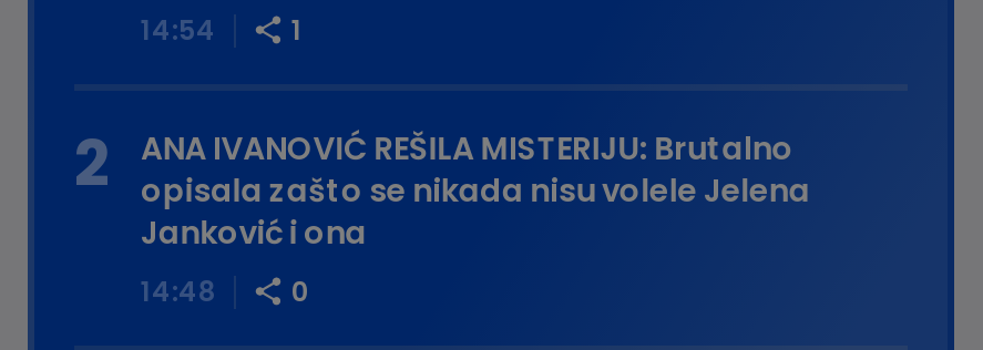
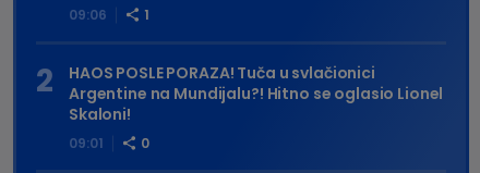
[141,11,303,49] 14:54 1 -> [69,6,149,24] 09:06 1
[141,126,810,255] ANA IVANOVIĆ REŠILA MISTERIJU: Brutalno | opisala zašto se nikada nisu volele Jelena | Janković i ona -> [69,62,443,125] HAOS POSLE PORAZA! Tuča u svlačionici | Argentine na Mundijalu?! Hitno se oglasio Lionel | Skaloni!
[141,273,309,310] 14:48 0 -> [69,134,149,152] 09:01 0

